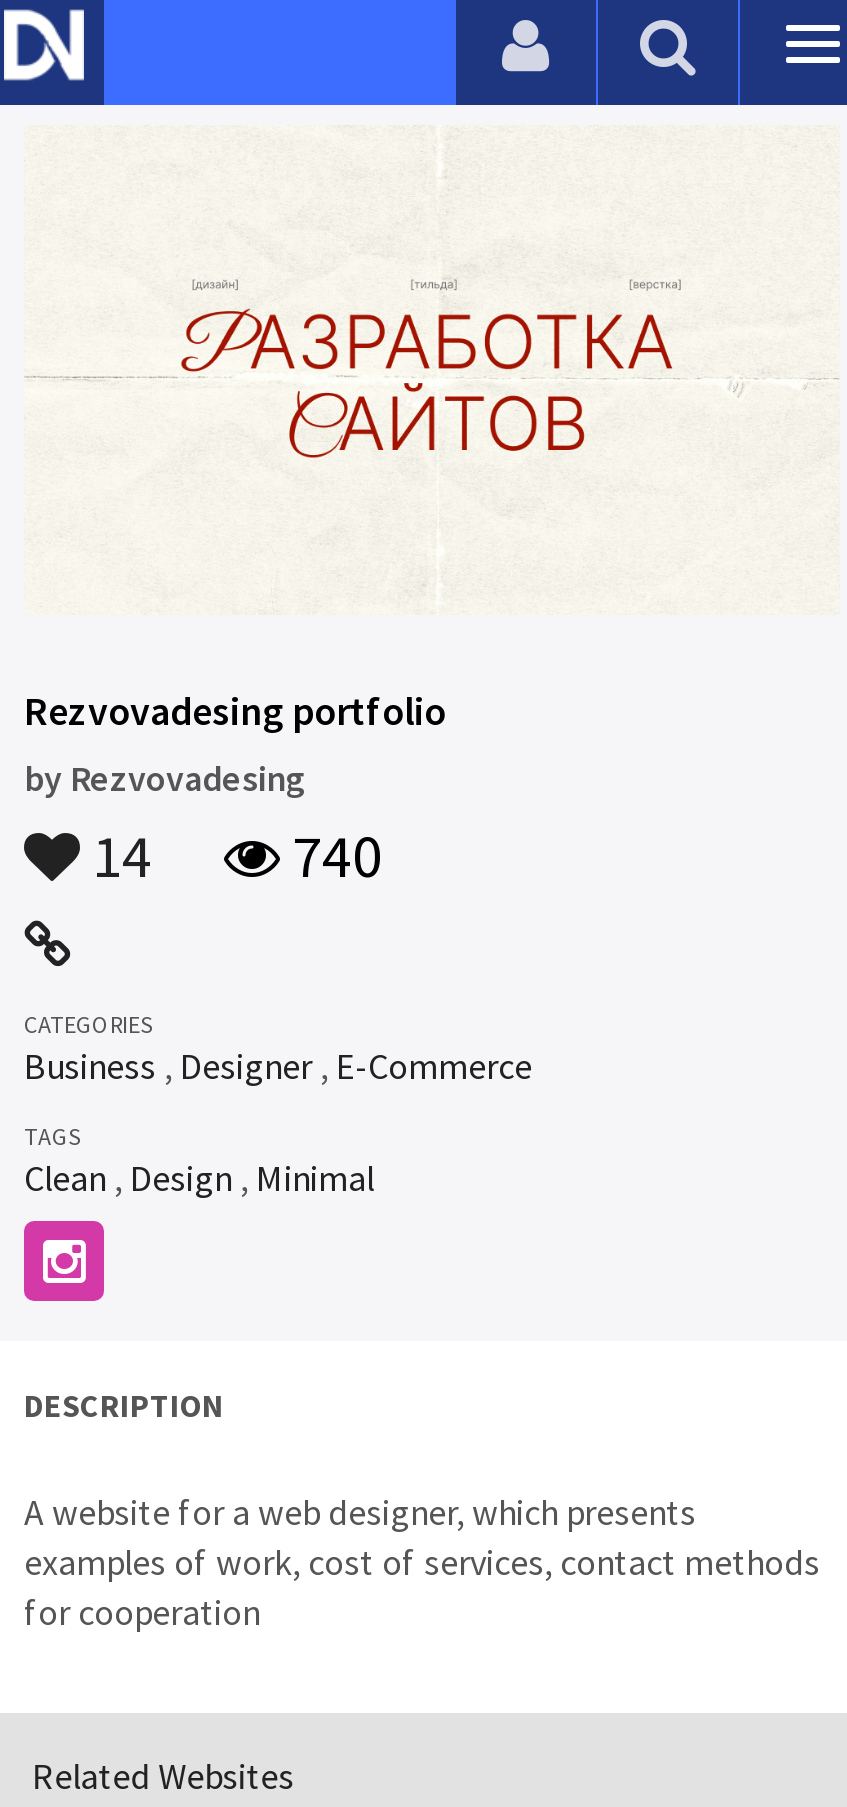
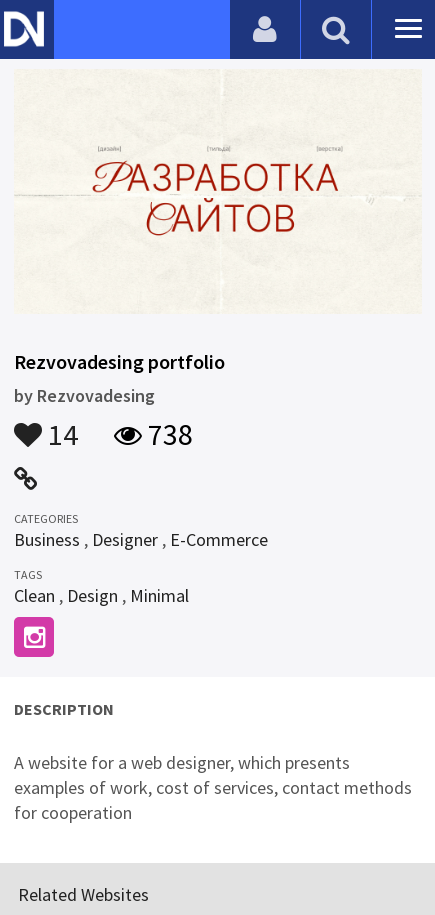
[80,817,382,893] 14 740 -> [42,415,193,453] 14 738

